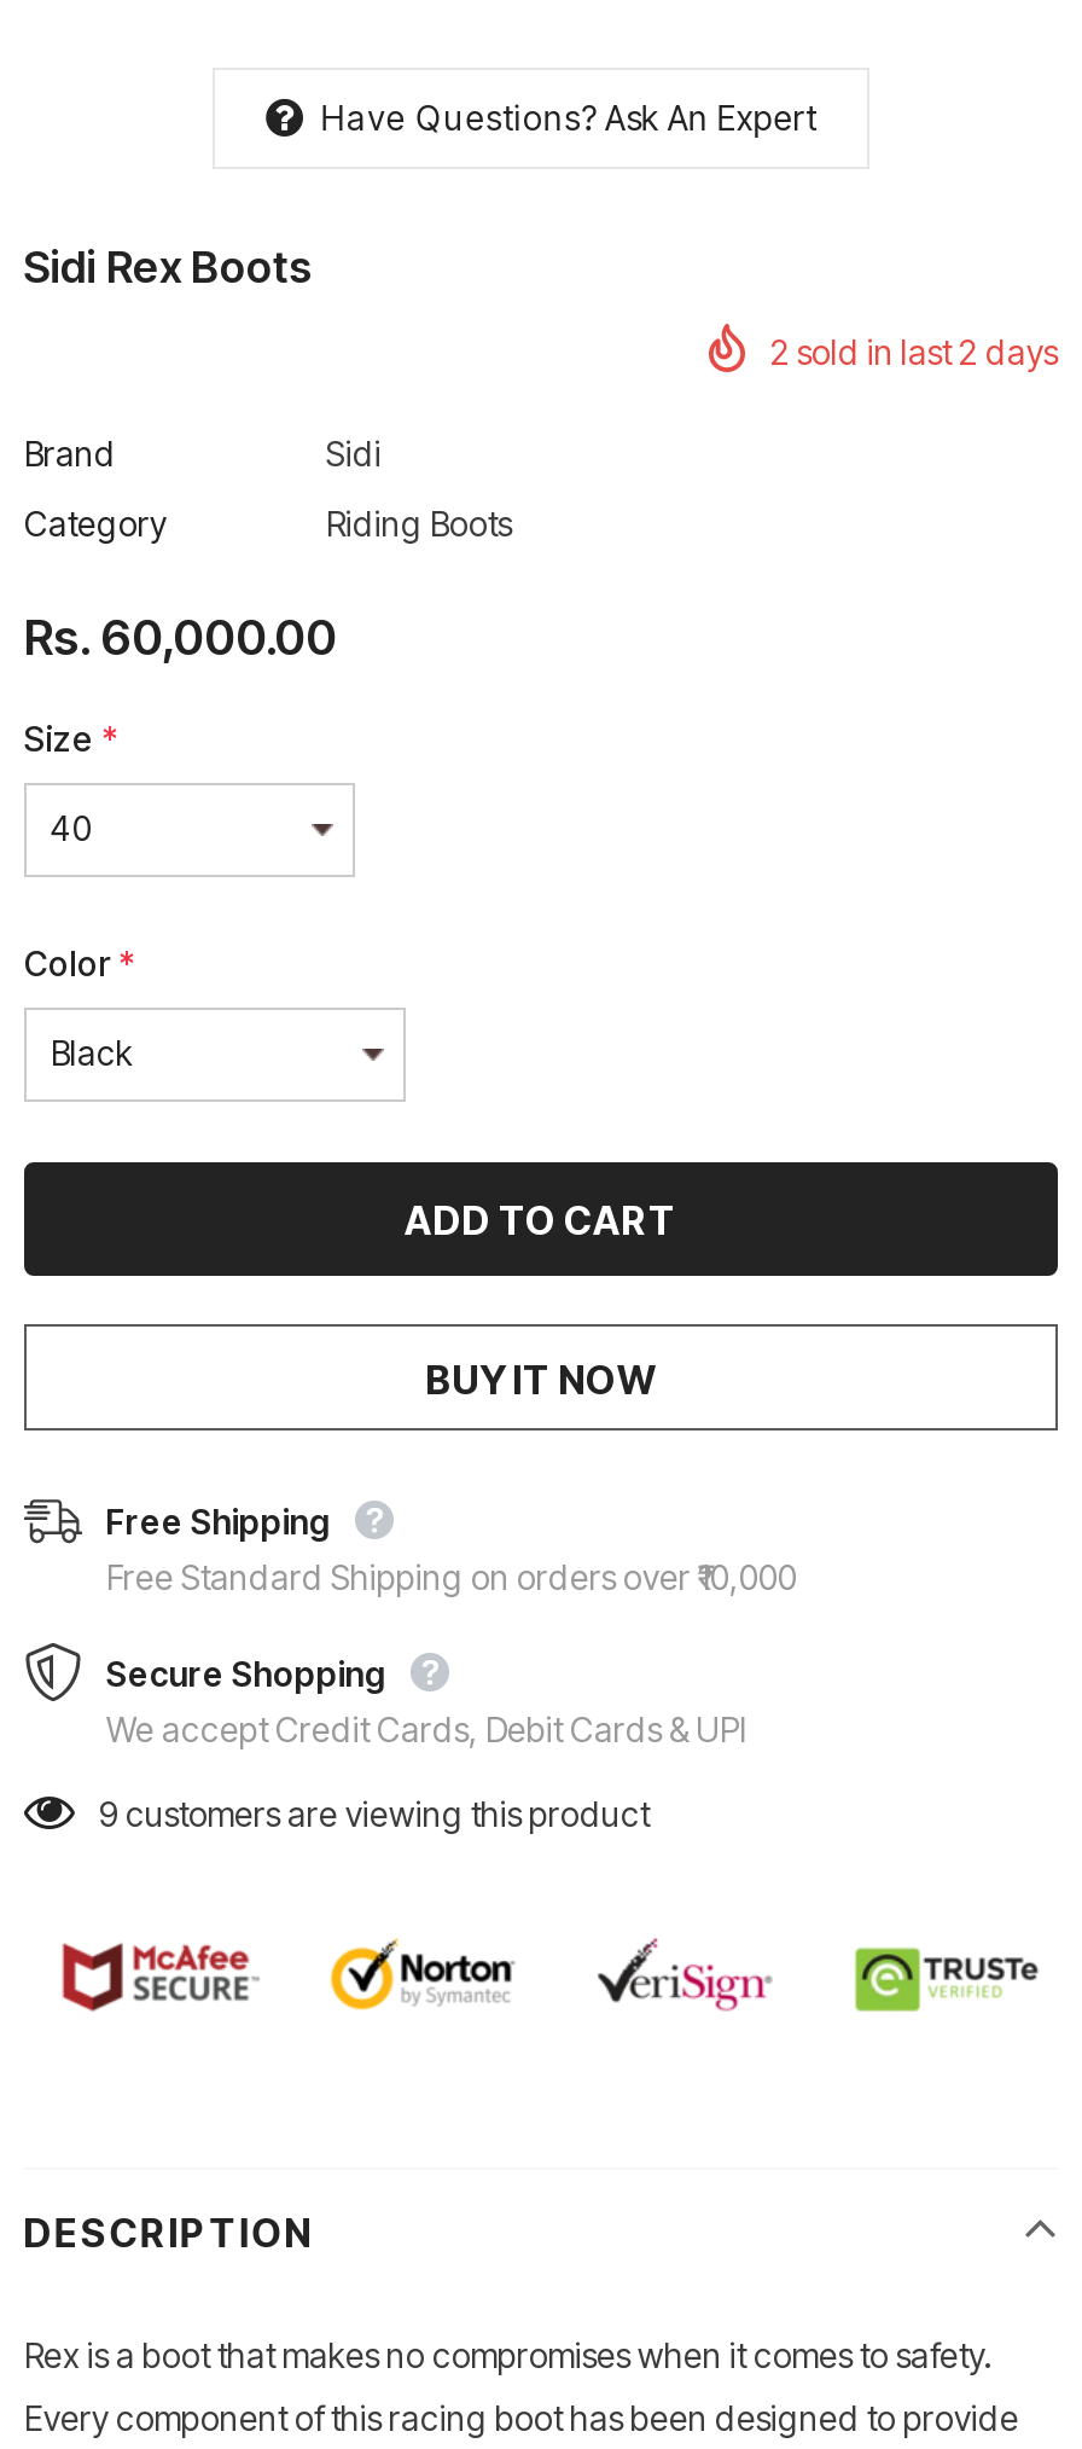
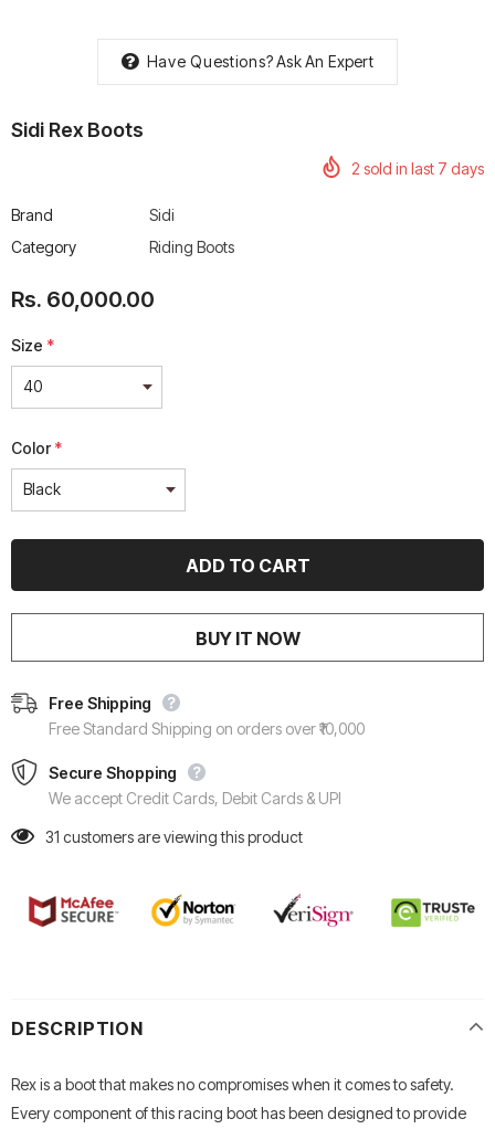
[770,330,1058,371] 2 sold in last 2 days -> [351,159,484,177] 2 sold in last 7 days
[99,1792,650,1833] 9 customers are viewing this product -> [45,827,303,846] 31 customers are viewing this product

